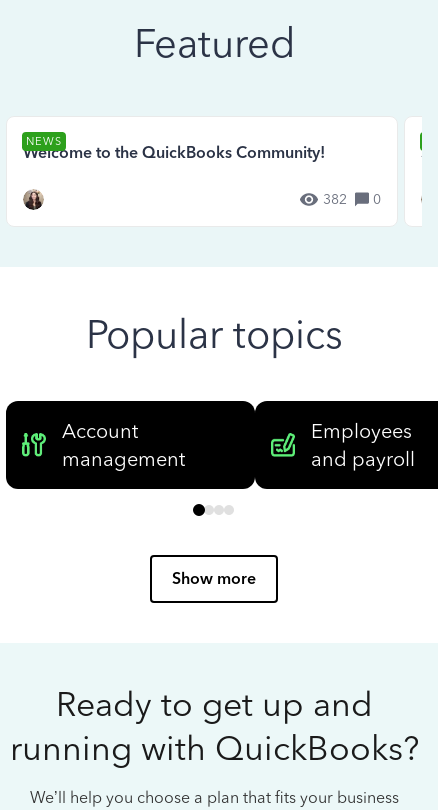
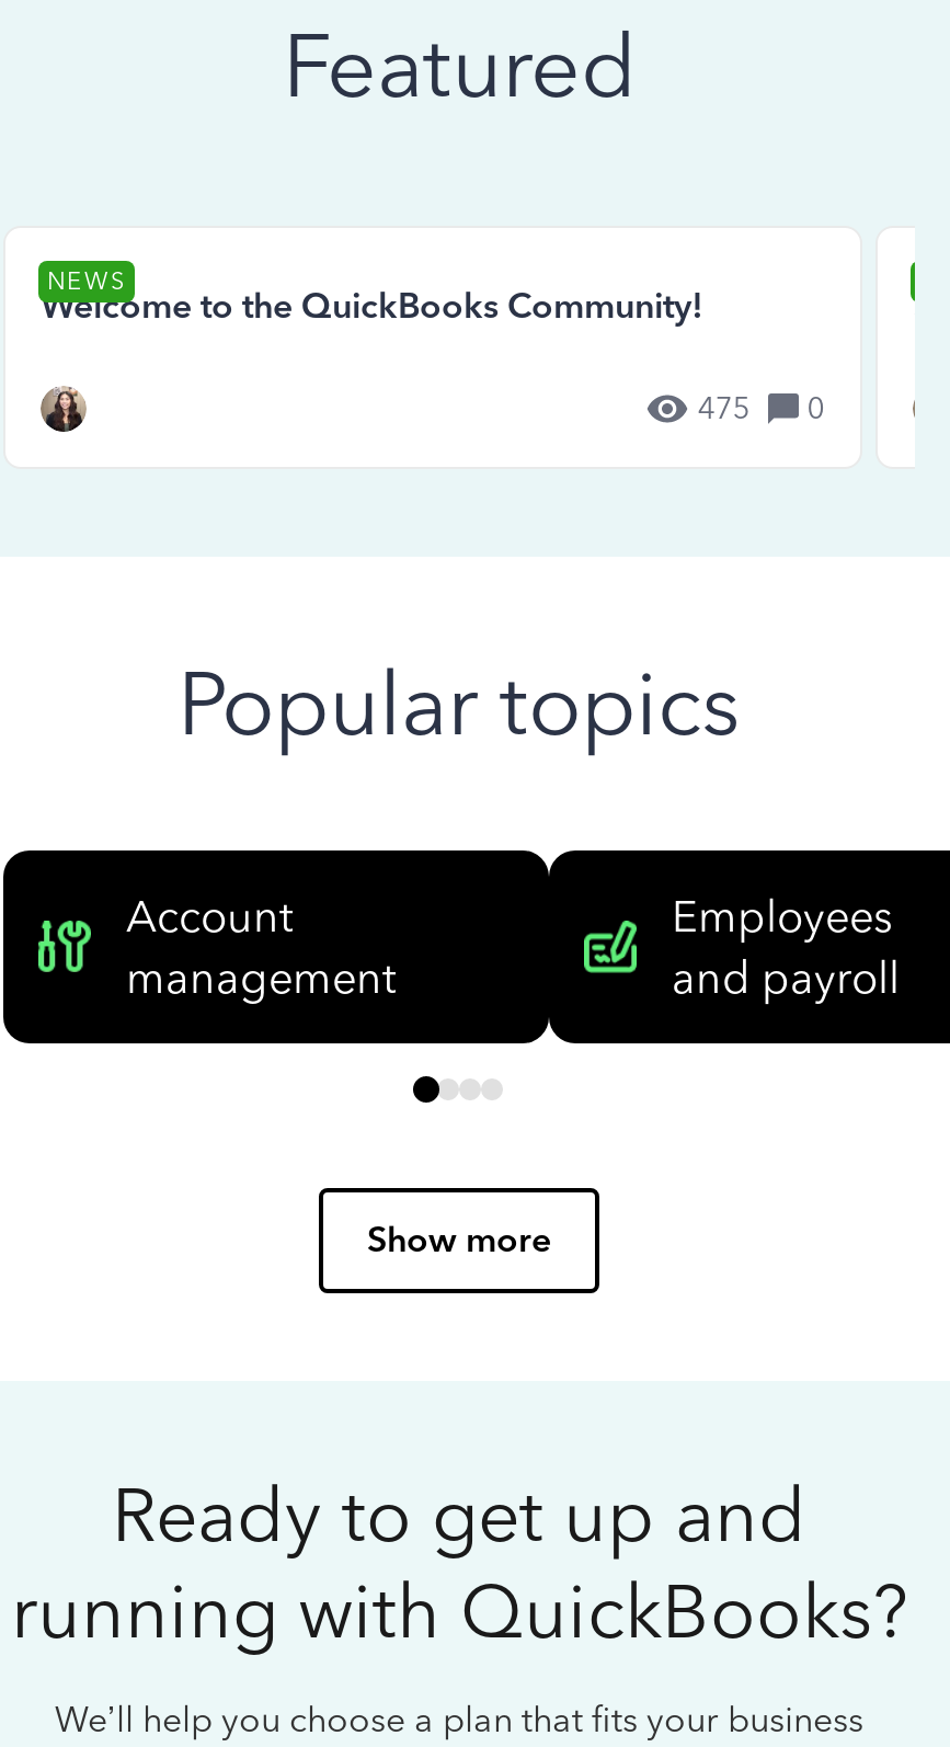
[323,190,381,207] 382 0 -> [698,389,825,426] 475 0

